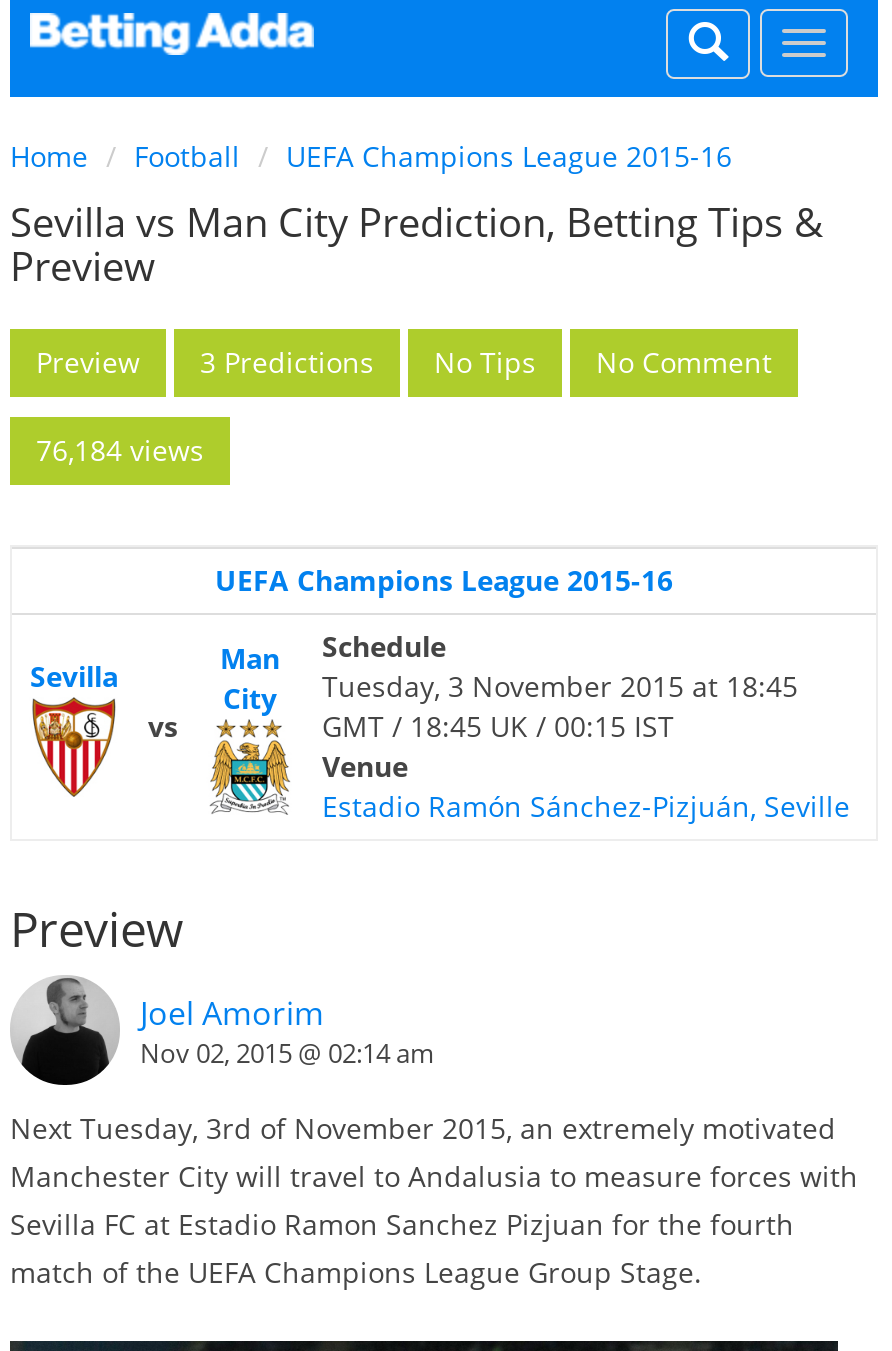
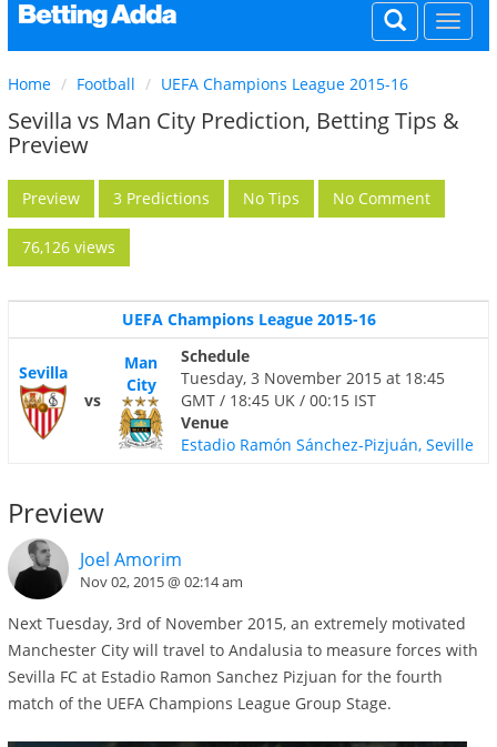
[36,431,204,469] 76,184 views -> [22,236,115,258] 76,126 views

